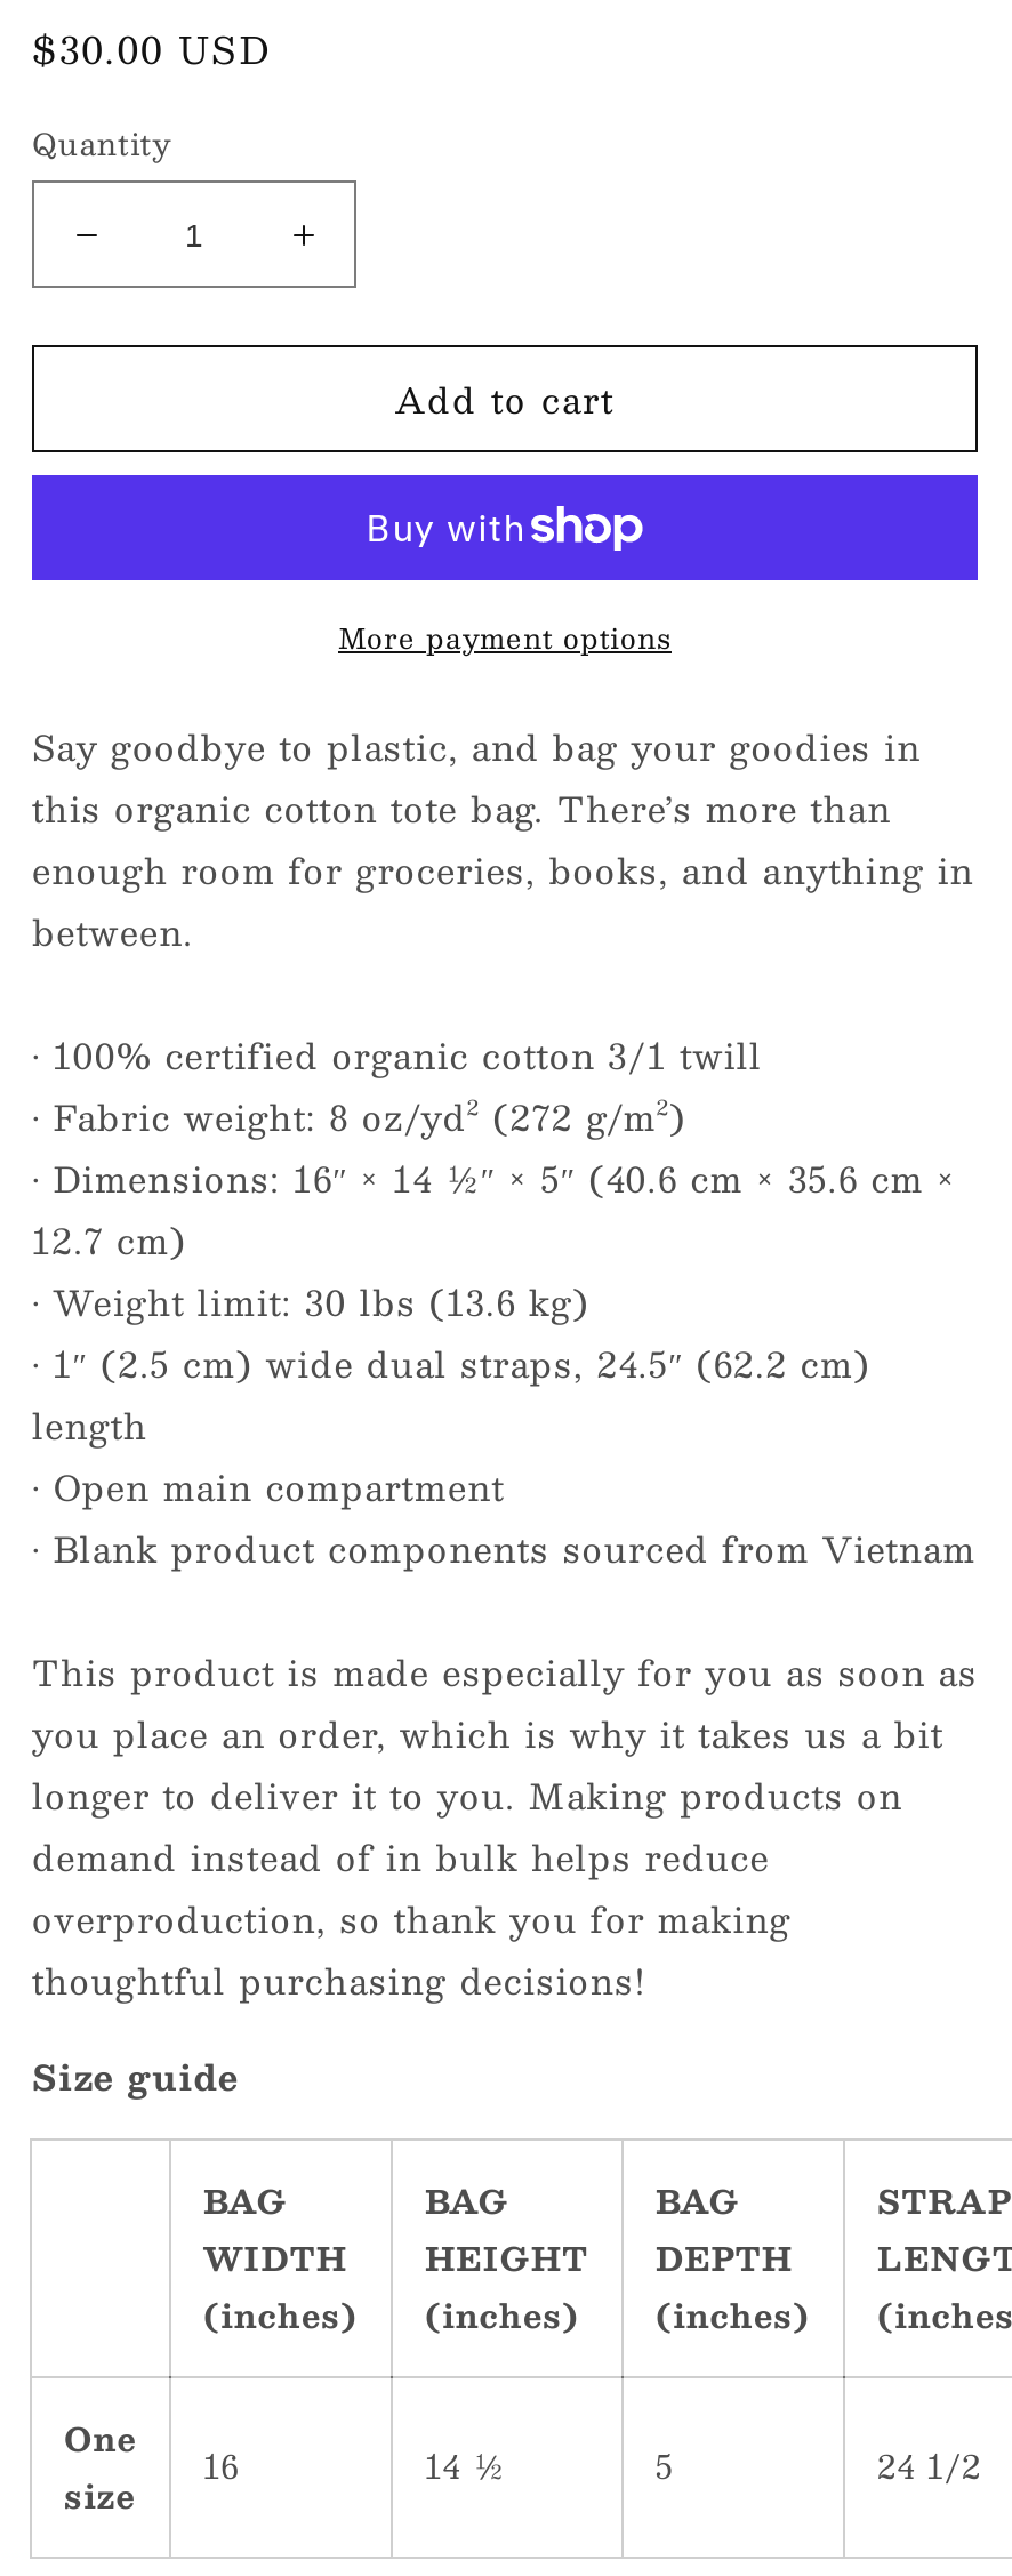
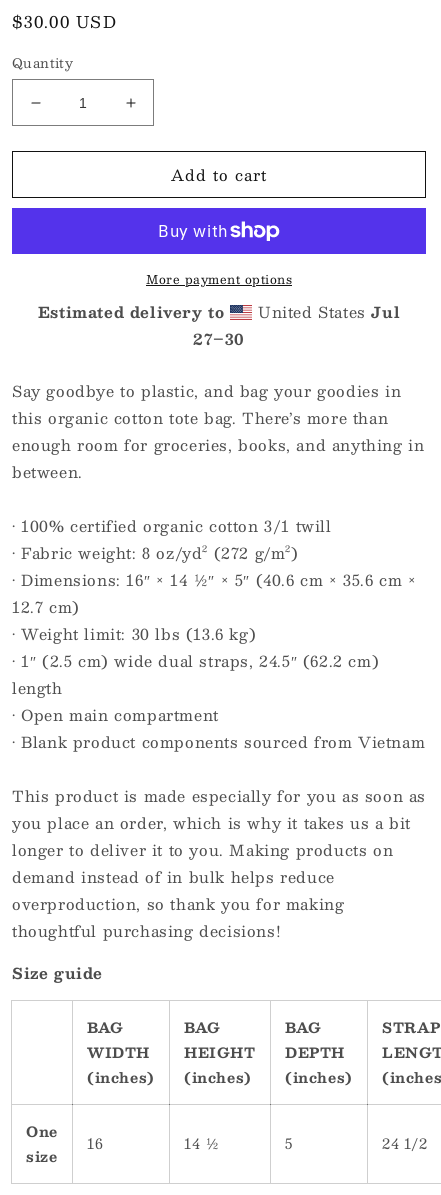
none -> [38,299,400,351] Estimated delivery to | United States Jul | 27–30

